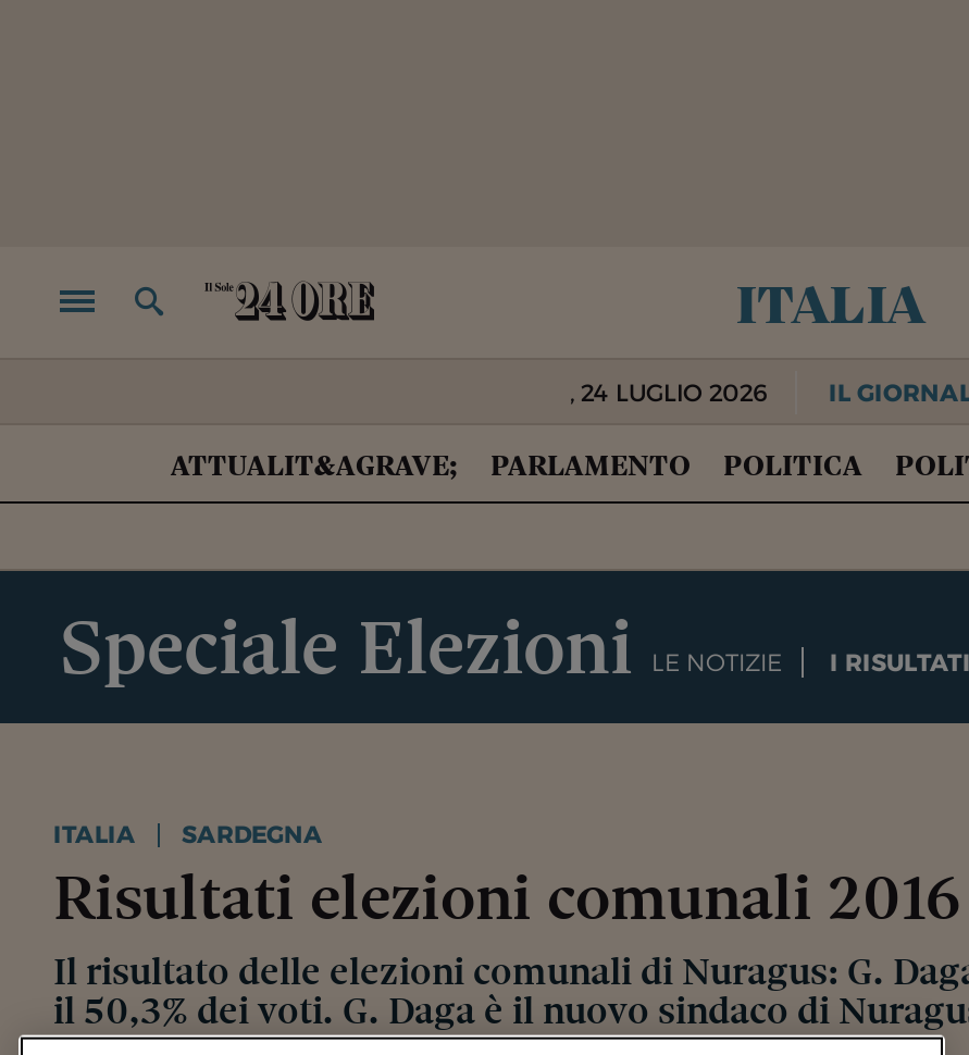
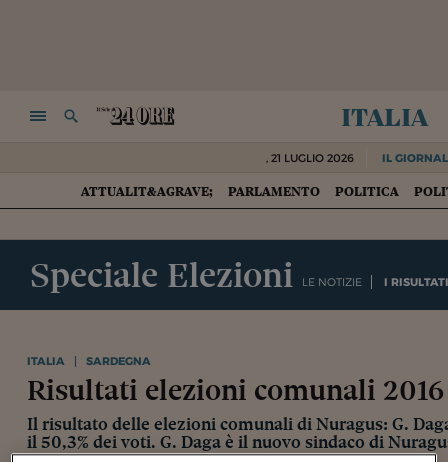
[570,377,768,408] , 24 LUGLIO 2026 -> [266,151,354,165] , 21 LUGLIO 2026

